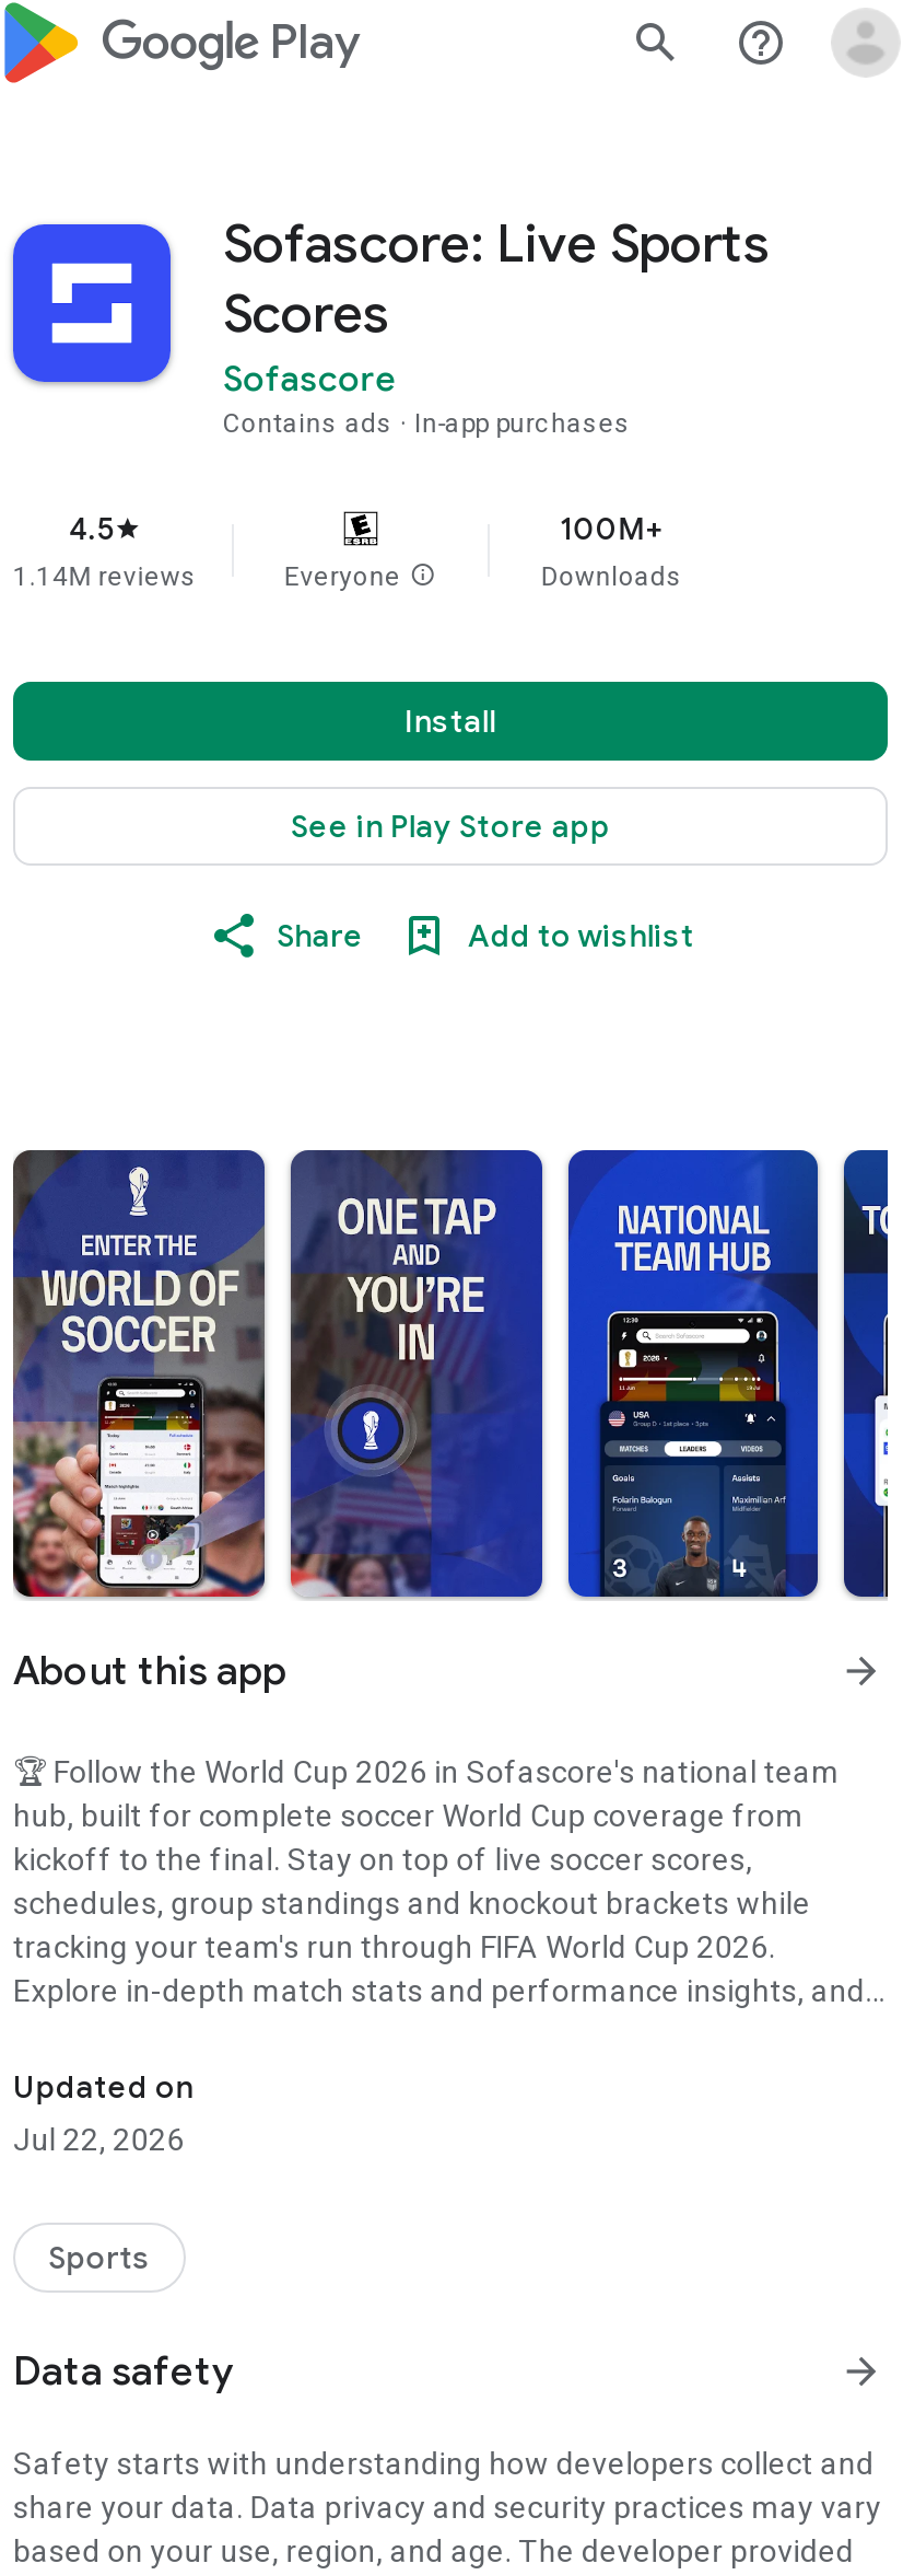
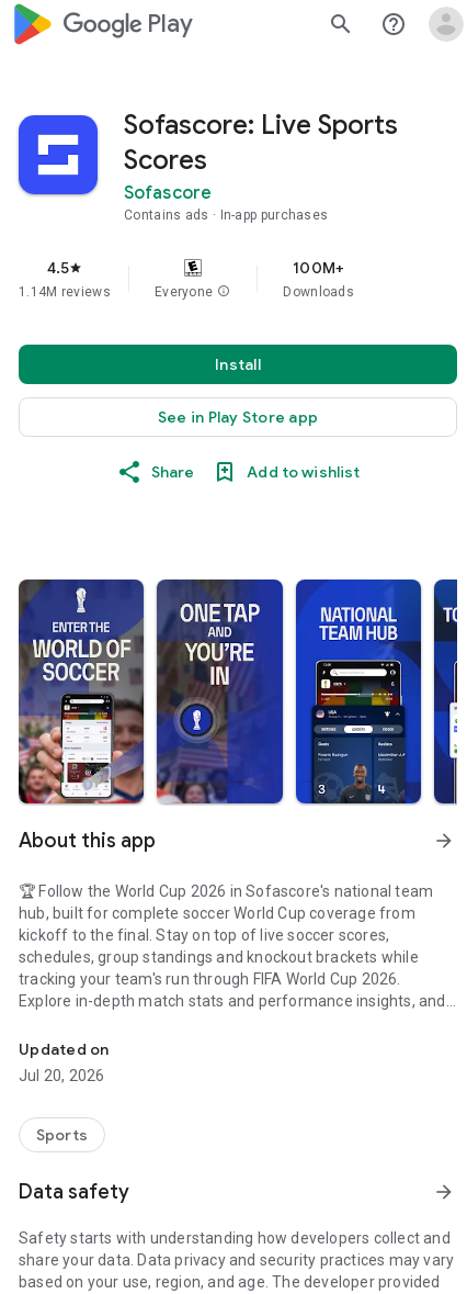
[13,2122,185,2157] Jul 22, 2026 -> [19,1067,105,1084] Jul 20, 2026

